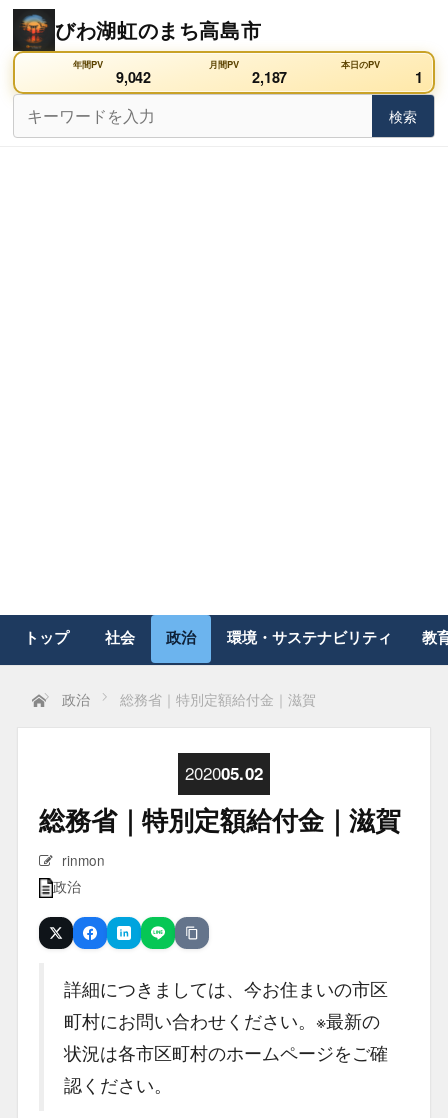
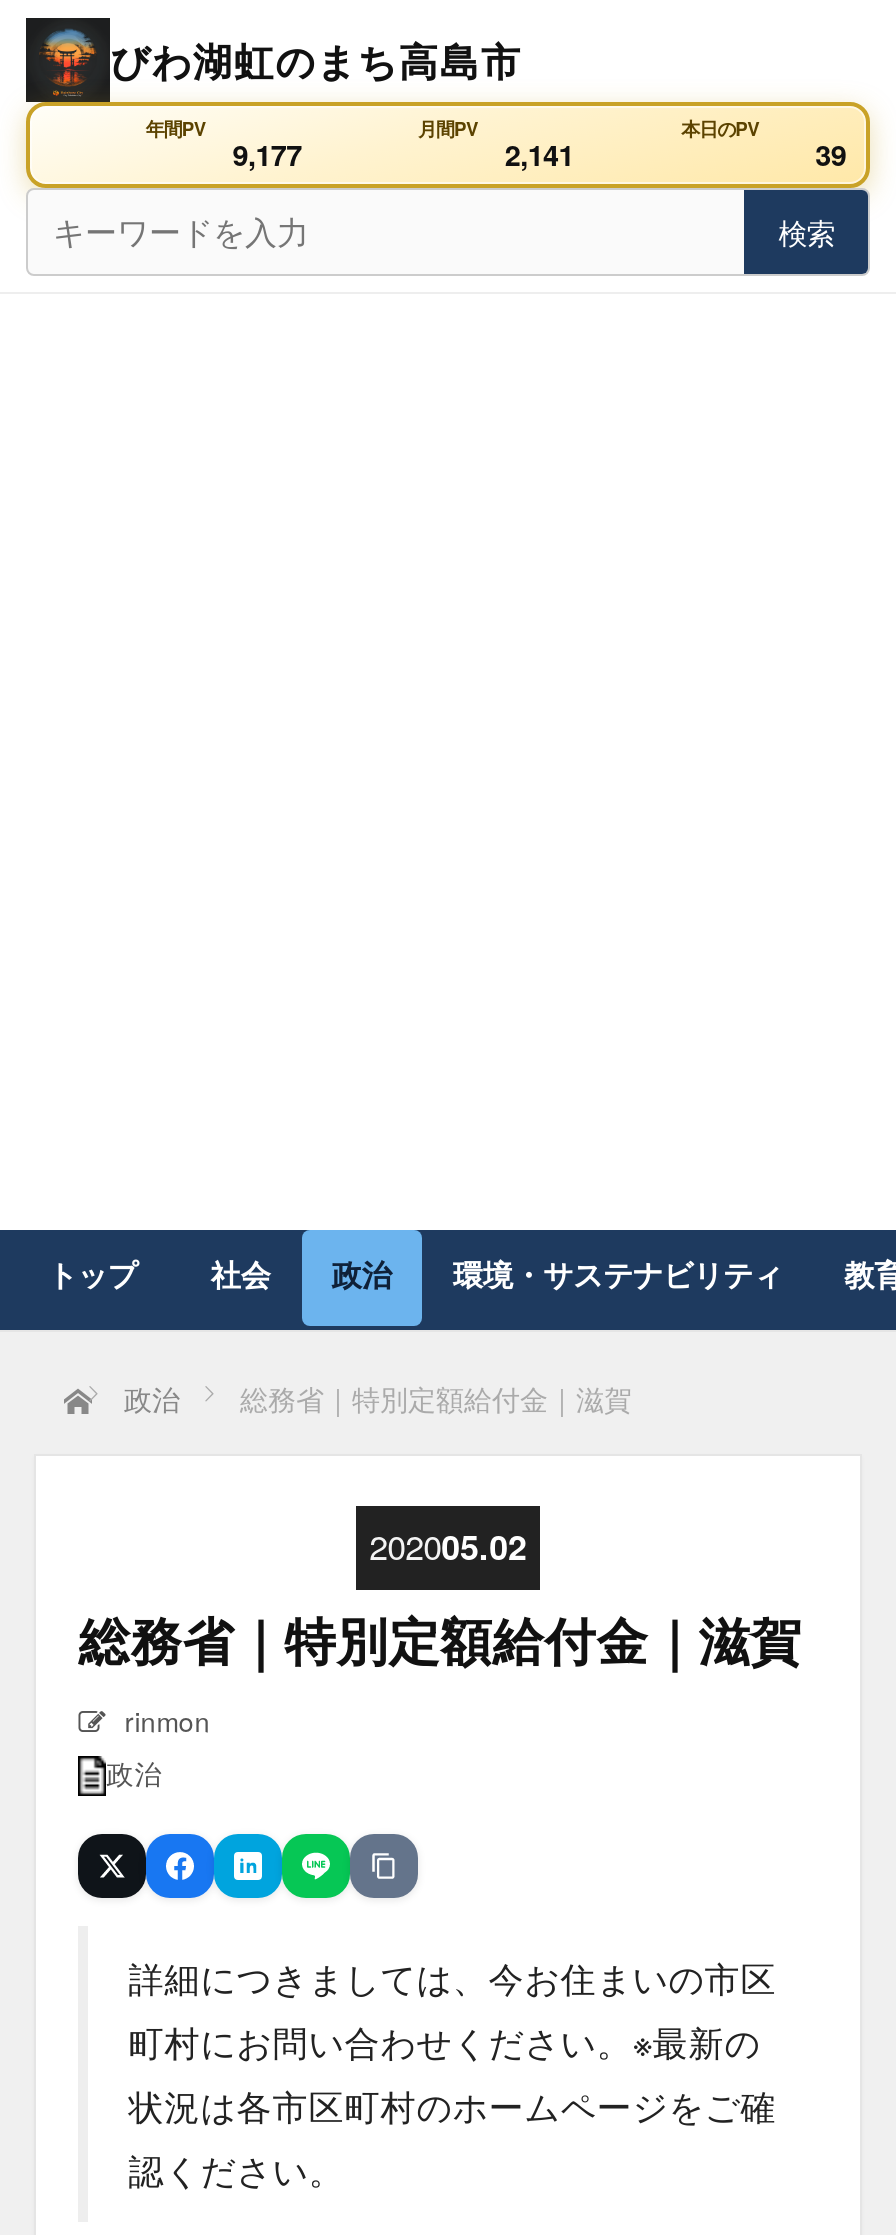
[116,67,151,87] 9,042 -> [233,134,302,174] 9,177
[252,67,287,87] 2,187 -> [505,134,574,174] 2,141
[415,67,423,87] 1 -> [815,134,846,174] 39

